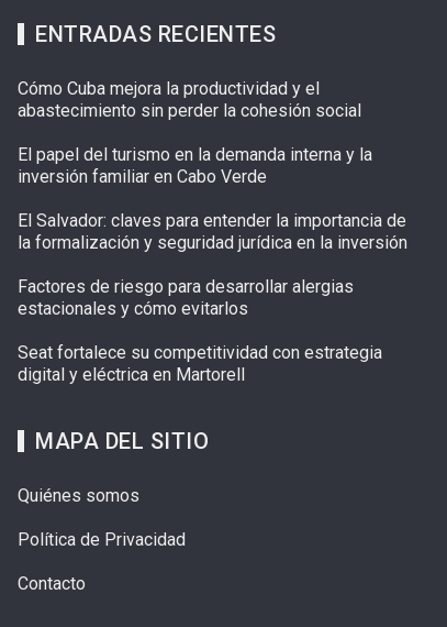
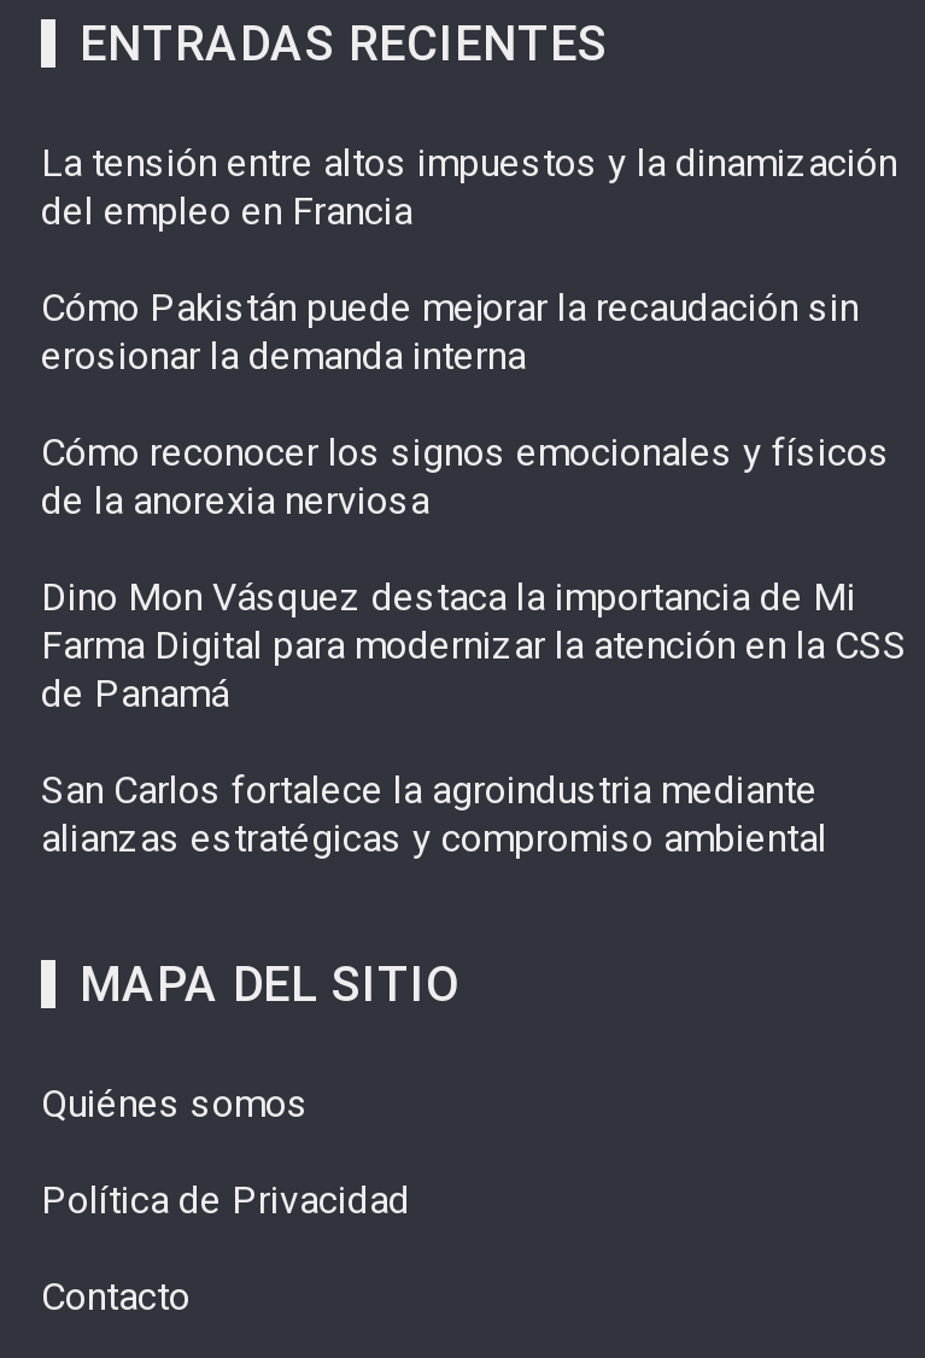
[18,78,361,121] Cómo Cuba mejora la productividad y el | abastecimiento sin perder la cohesión social -> [41,140,897,234] La tensión entre altos impuestos y la dinamización | del empleo en Francia
[18,144,372,187] El papel del turismo en la demanda interna y la | inversión familiar en Cabo Verde -> [41,285,859,379] Cómo Pakistán puede mejorar la recaudación sin | erosionar la demanda interna
[18,210,407,253] El Salvador: claves para entender la importancia de | la formalización y seguridad jurídica en la inversión -> [41,429,890,523] Cómo reconocer los signos emocionales y físicos | de la anorexia nerviosa
[18,276,354,319] Factores de riesgo para desarrollar alergias | estacionales y cómo evitarlos -> [41,574,907,716] Dino Mon Vásquez destaca la importancia de Mi | Farma Digital para modernizar la atención en la CSS | de Panamá
[18,342,382,385] Seat fortalece su competitividad con estrategia | digital y eléctrica en Martorell -> [41,767,827,861] San Carlos fortalece la agroindustria mediante | alianzas estratégicas y compromiso ambiental

